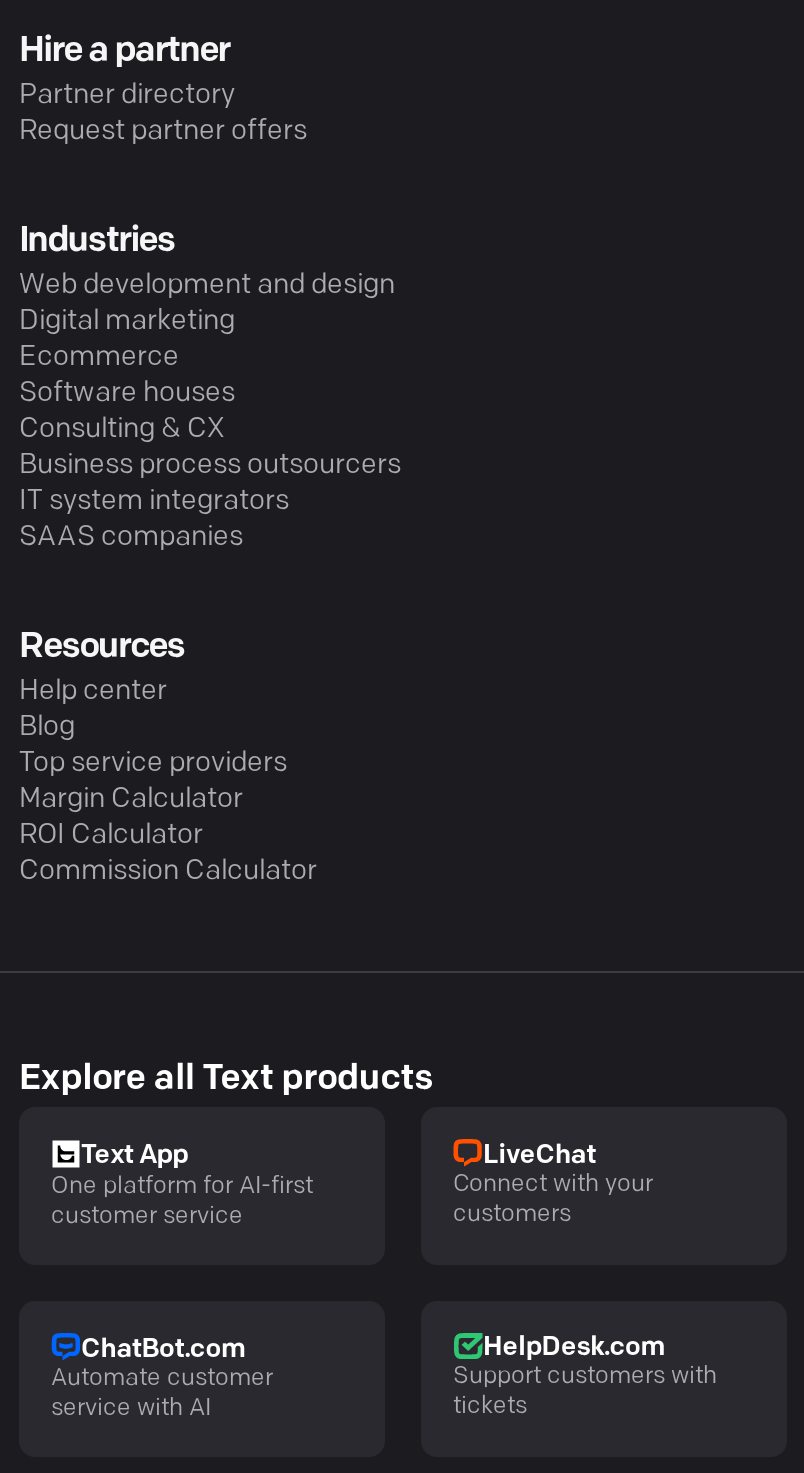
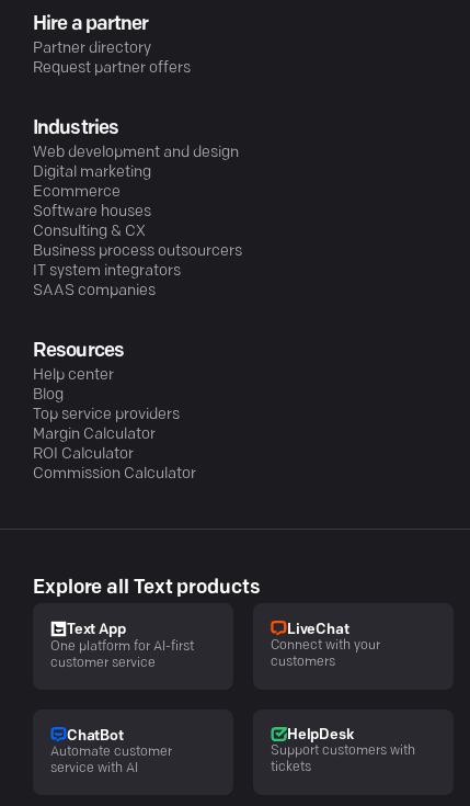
[81,1336,245,1362] ChatBot.com -> [67,729,123,743] ChatBot
[483,1335,664,1361] HelpDesk.com -> [287,728,353,742] HelpDesk

